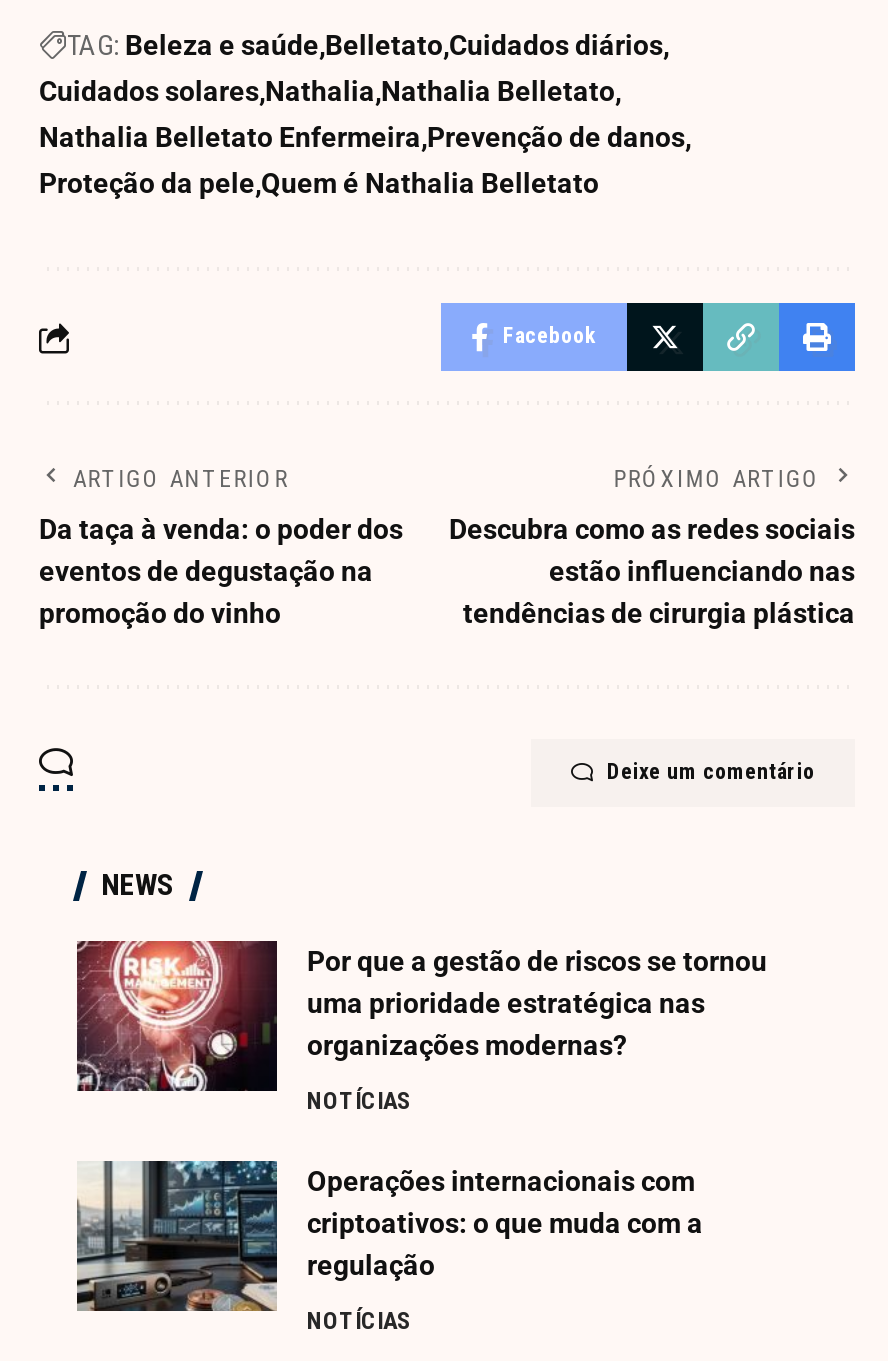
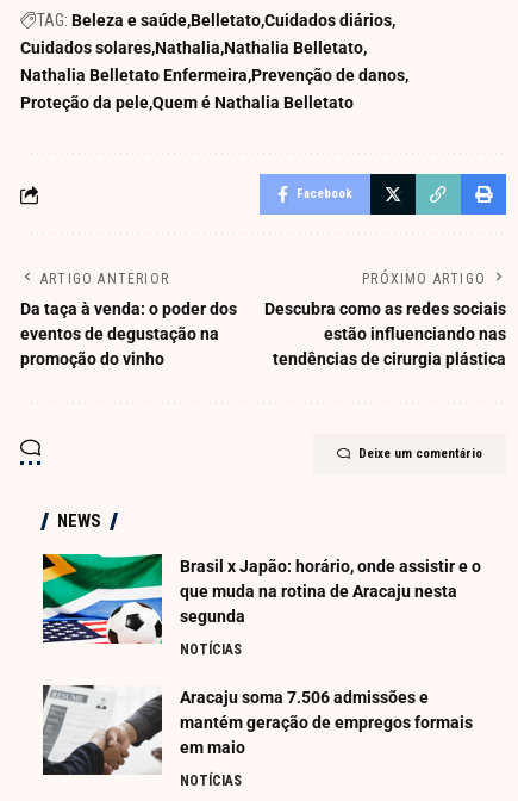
[75,939,767,1093] [image] | Por que a gestão de riscos se tornou | uma prioridade estratégica nas | organizações modernas? -> [42,553,481,645] [image] | Brasil x Japão: horário, onde assistir e o | que muda na rotina de Aracaju nesta | segunda
[75,1159,703,1313] [image] | Operações internacionais com | criptoativos: o que muda com a | regulação -> [42,684,473,775] [image] | Aracaju soma 7.506 admissões e | mantém geração de empregos formais | em maio

